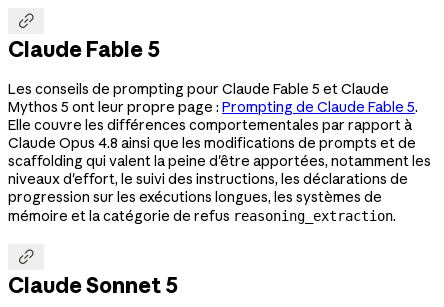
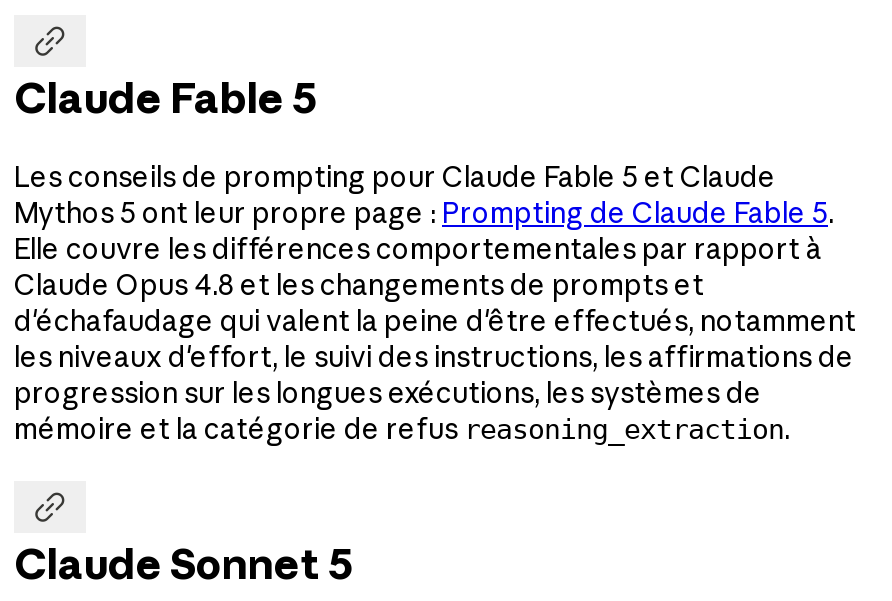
[8,134,431,206] Claude Opus 4.8 ainsi que les modifications de prompts et de | scaffolding qui valent la peine d'être apportées, notamment les | niveaux d'effort, le suivi des instructions, les déclarations de | progression sur les exécutions longues, les systèmes de -> [14,266,856,410] Claude Opus 4.8 et les changements de prompts et | d'échafaudage qui valent la peine d'être effectués, notamment | les niveaux d'effort, le suivi des instructions, les affirmations de | progression sur les longues exécutions, les systèmes de

